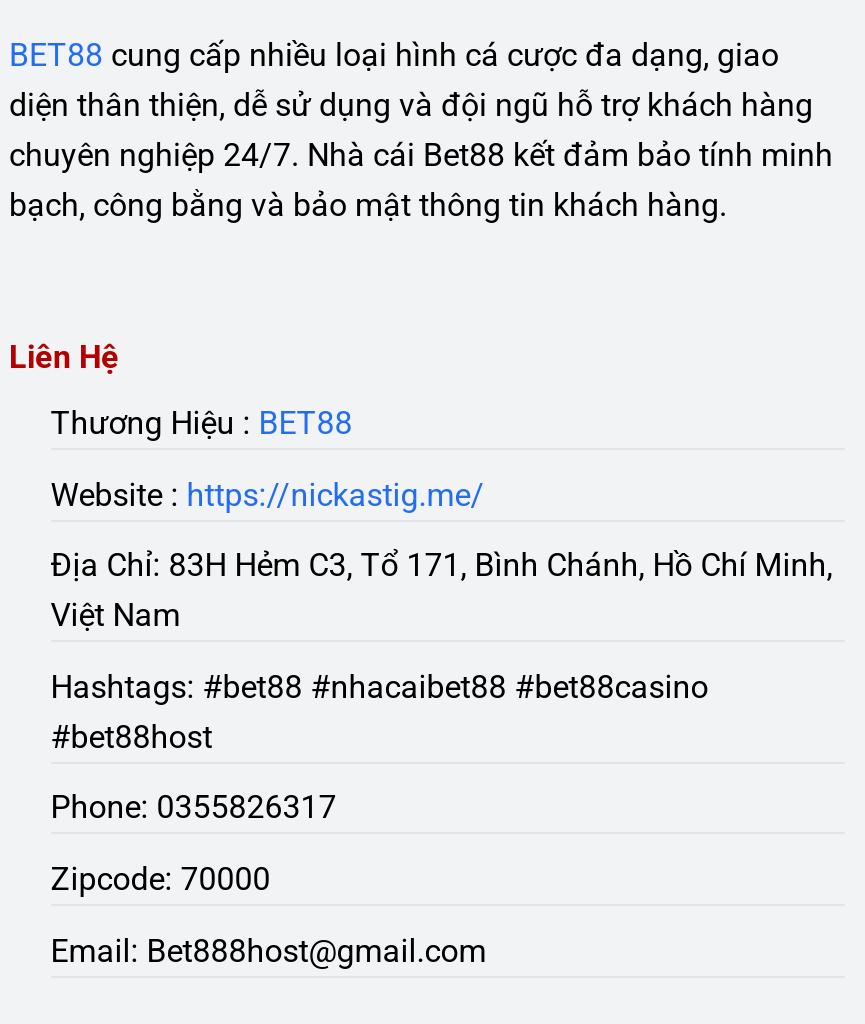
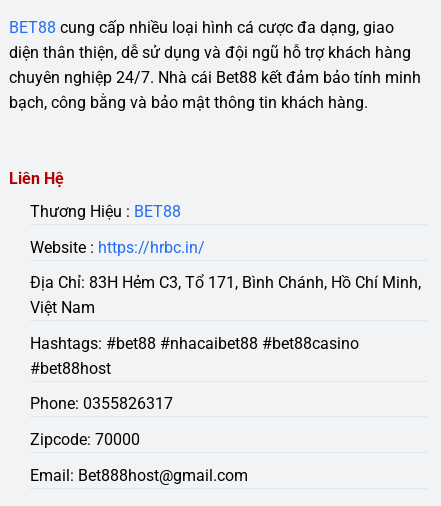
[51,475,485,513] Website : https://nickastig.me/ -> [30,238,205,257] Website : https://hrbc.in/

